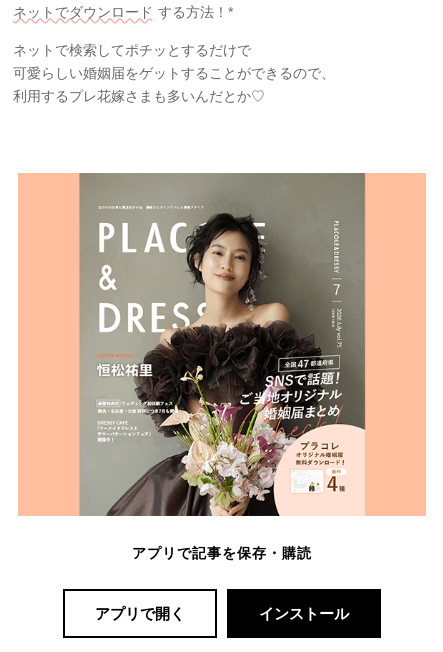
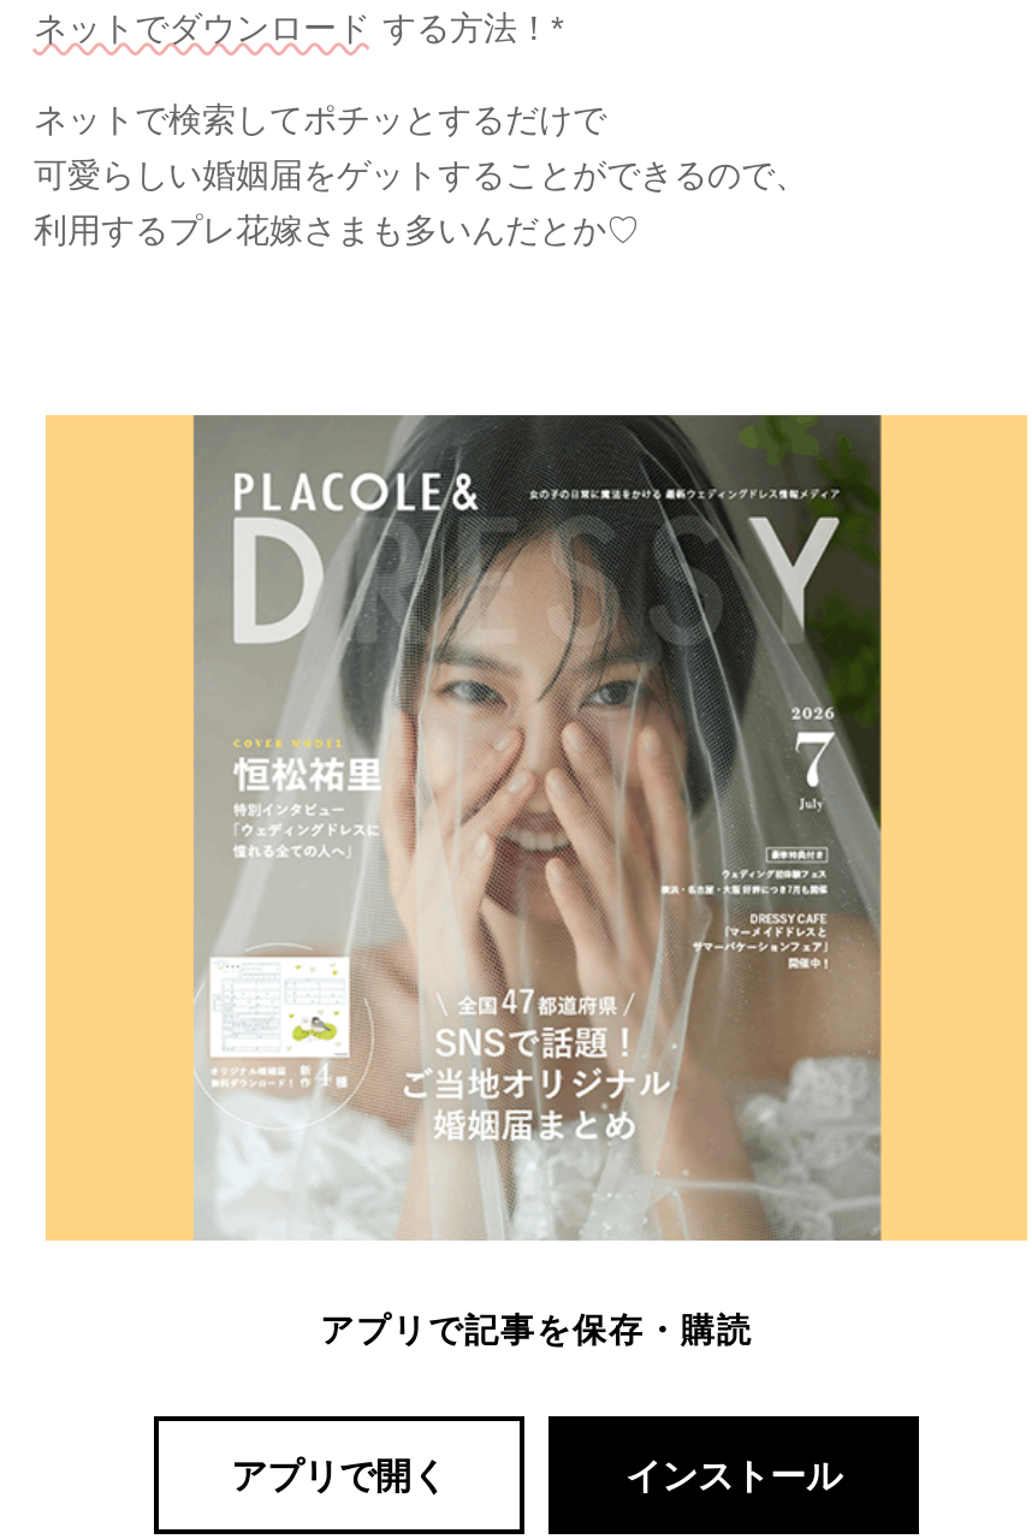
[79,174,367,517] [image] -> [192,416,883,1242] [image]

